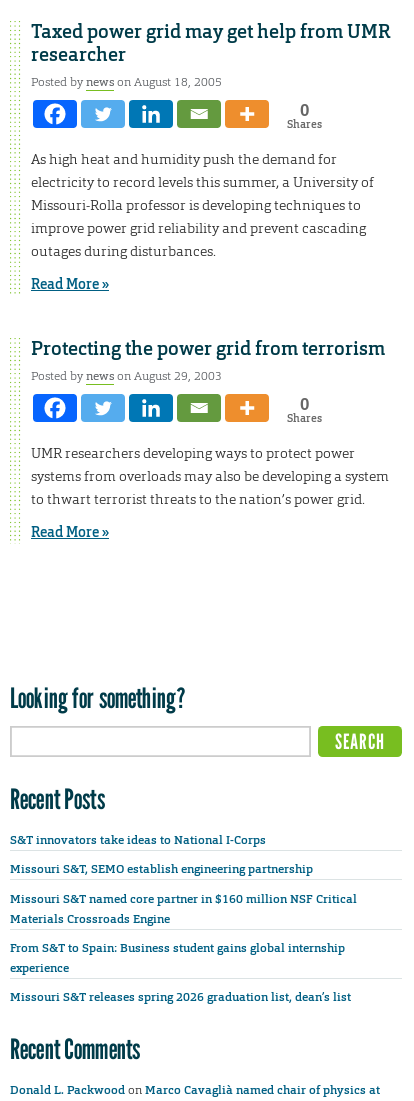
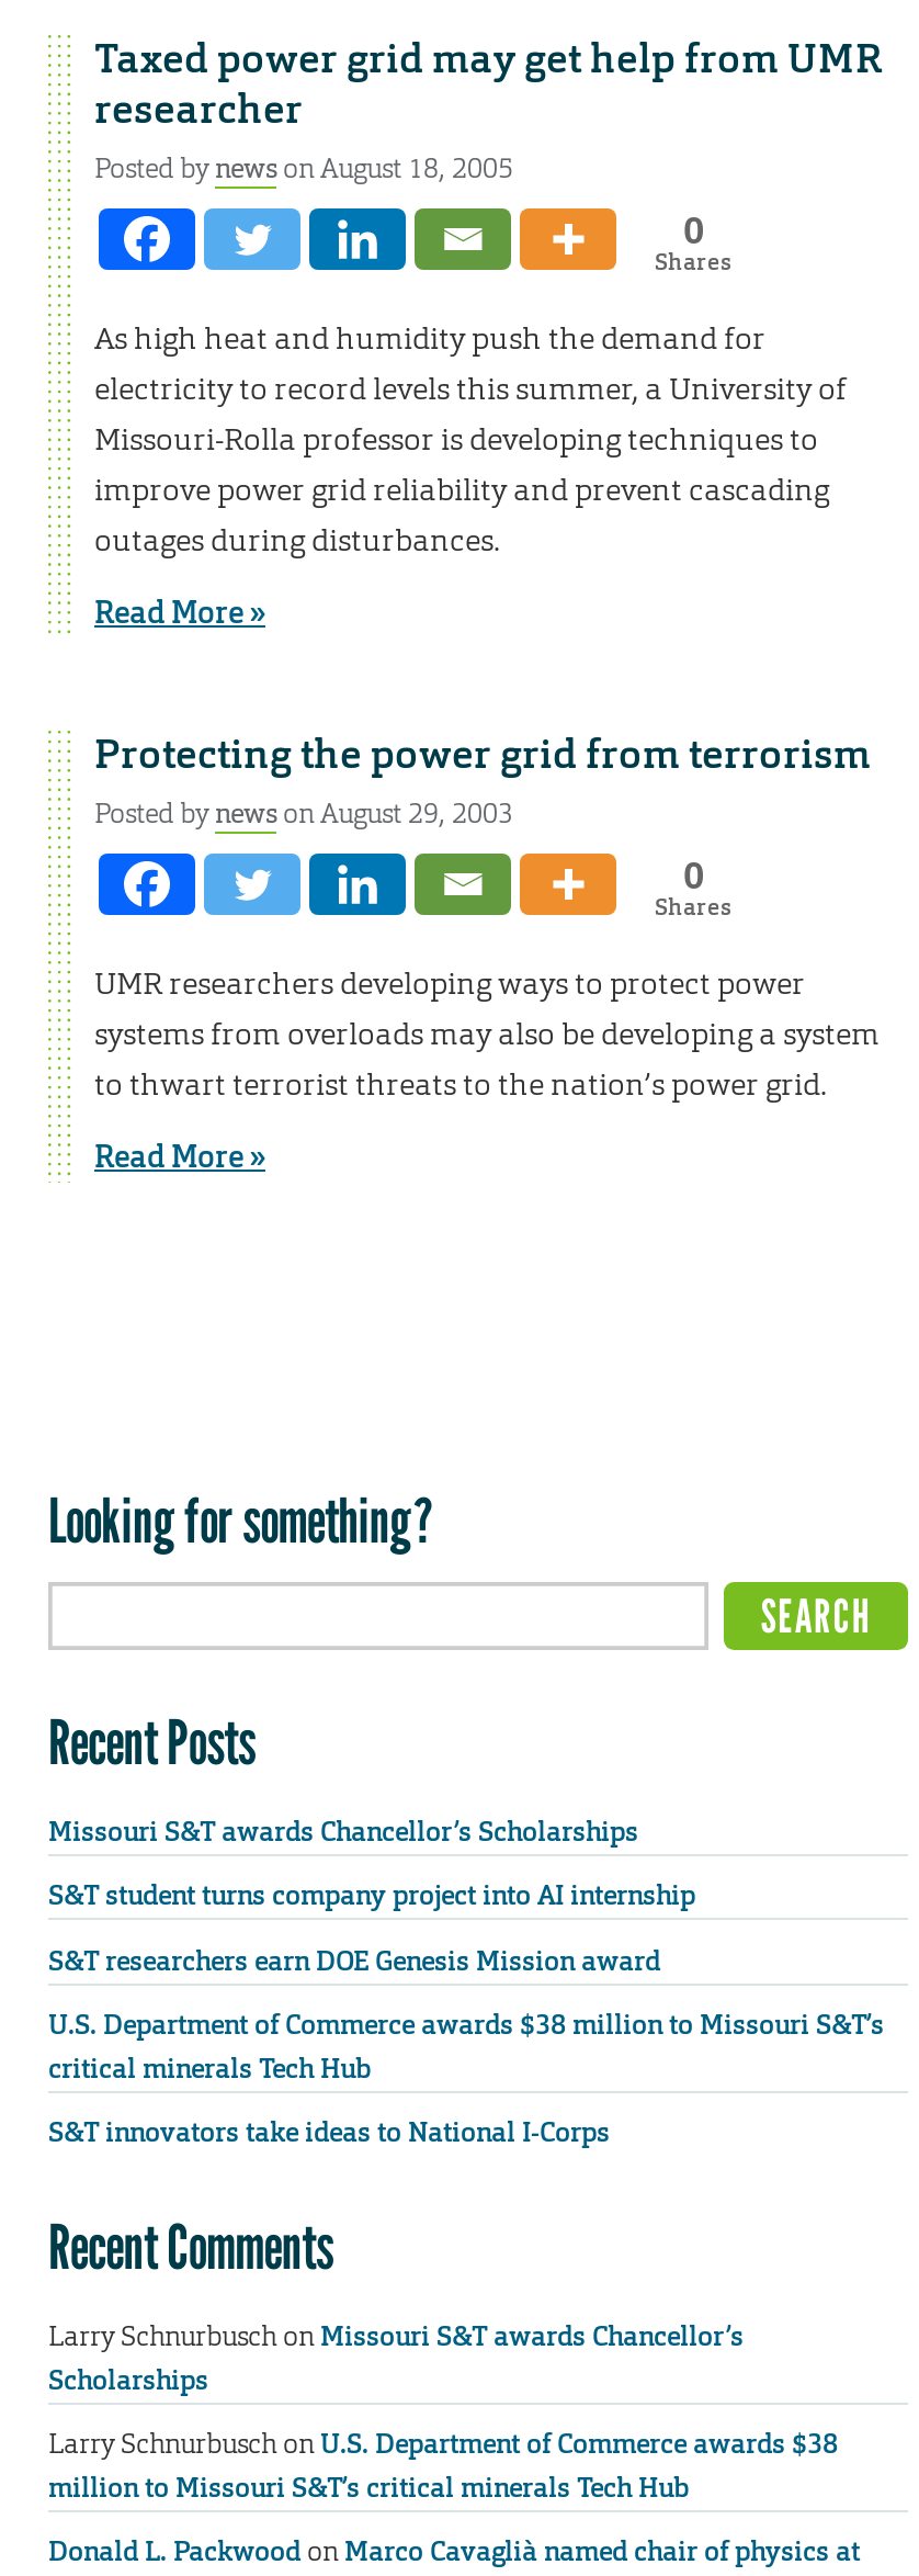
none -> [48,1815,884,2086] Missouri S&T awards Chancellor’s Scholarships | S&T student turns company project into AI internship | S&T researchers earn DOE Genesis Mission award | U.S. Department of Commerce awards $38 million to Missouri S&T’s | critical minerals Tech Hub
moved [10,832,266,848] -> [48,2115,610,2150]: S&T innovators take ideas to National I-Corps
[10,861,357,1005] Missouri S&T, SEMO establish engineering partnership | Missouri S&T named core partner in $160 million NSF Critical | Materials Crossroads Engine | From S&T to Spain: Business student gains global internship | experience | Missouri S&T releases spring 2026 graduation list, dean’s list -> none
moved [10,1032,140,1066] -> [48,2209,334,2284]: Recent Comments
none -> [48,2320,838,2507] Larry Schnurbusch on Missouri S&T awards Chancellor’s | Scholarships | Larry Schnurbusch on U.S. Department of Commerce awards $38 | million to Missouri S&T’s critical minerals Tech Hub

